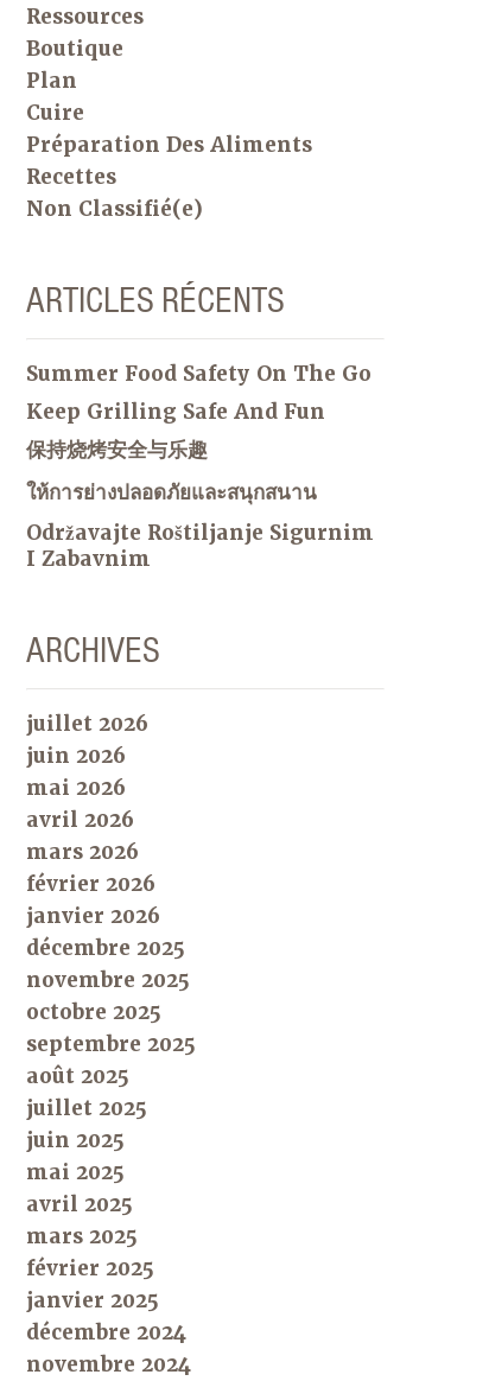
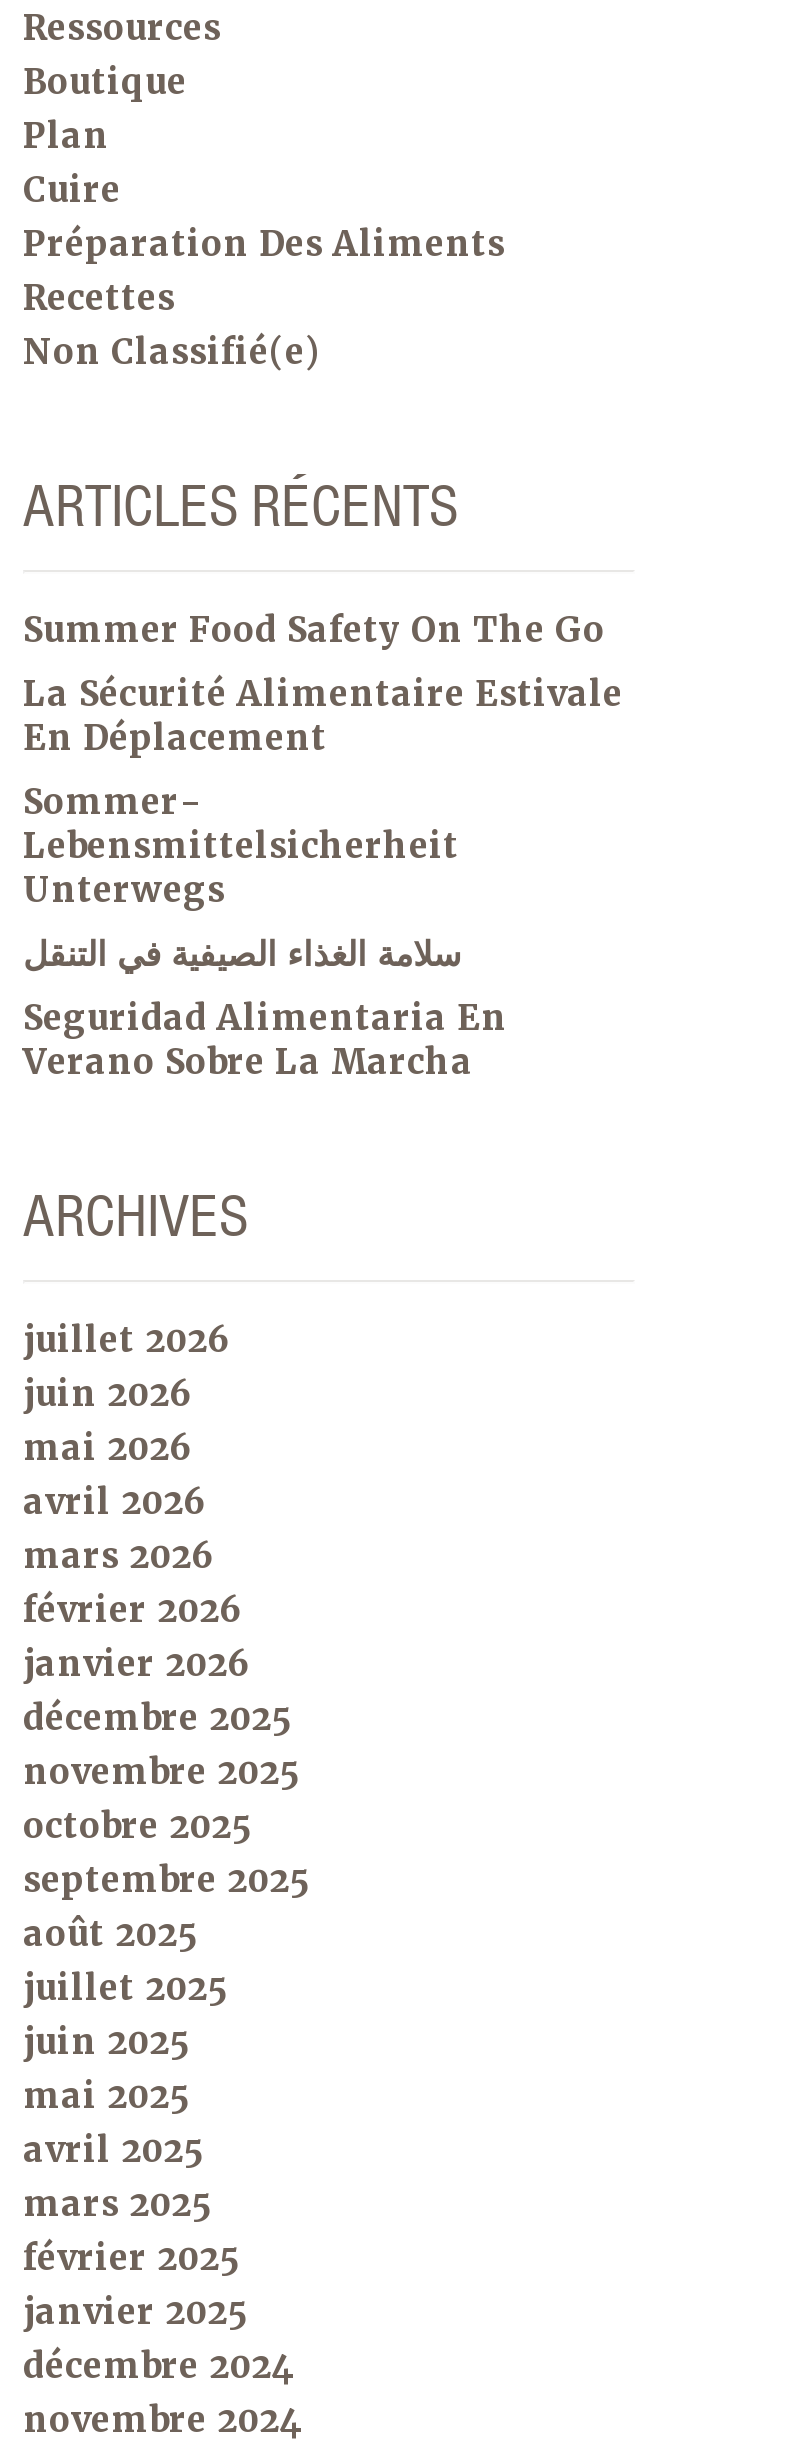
[26,399,325,425] Keep Grilling Safe And Fun -> [23,672,623,760] La Sécurité Alimentaire Estivale | En Déplacement
[26,437,208,463] 保持烧烤安全与乐趣 -> [23,780,459,912] Sommer- | Lebensmittelsicherheit | Unterwegs
[26,479,317,506] ให้การย่างปลอดภัยและสนุกสนาน -> [23,932,461,976] سلامة الغذاء الصيفية في التنقل
[26,520,374,572] Održavajte Roštiljanje Sigurnim | I Zabavnim -> [23,996,507,1084] Seguridad Alimentaria En | Verano Sobre La Marcha

